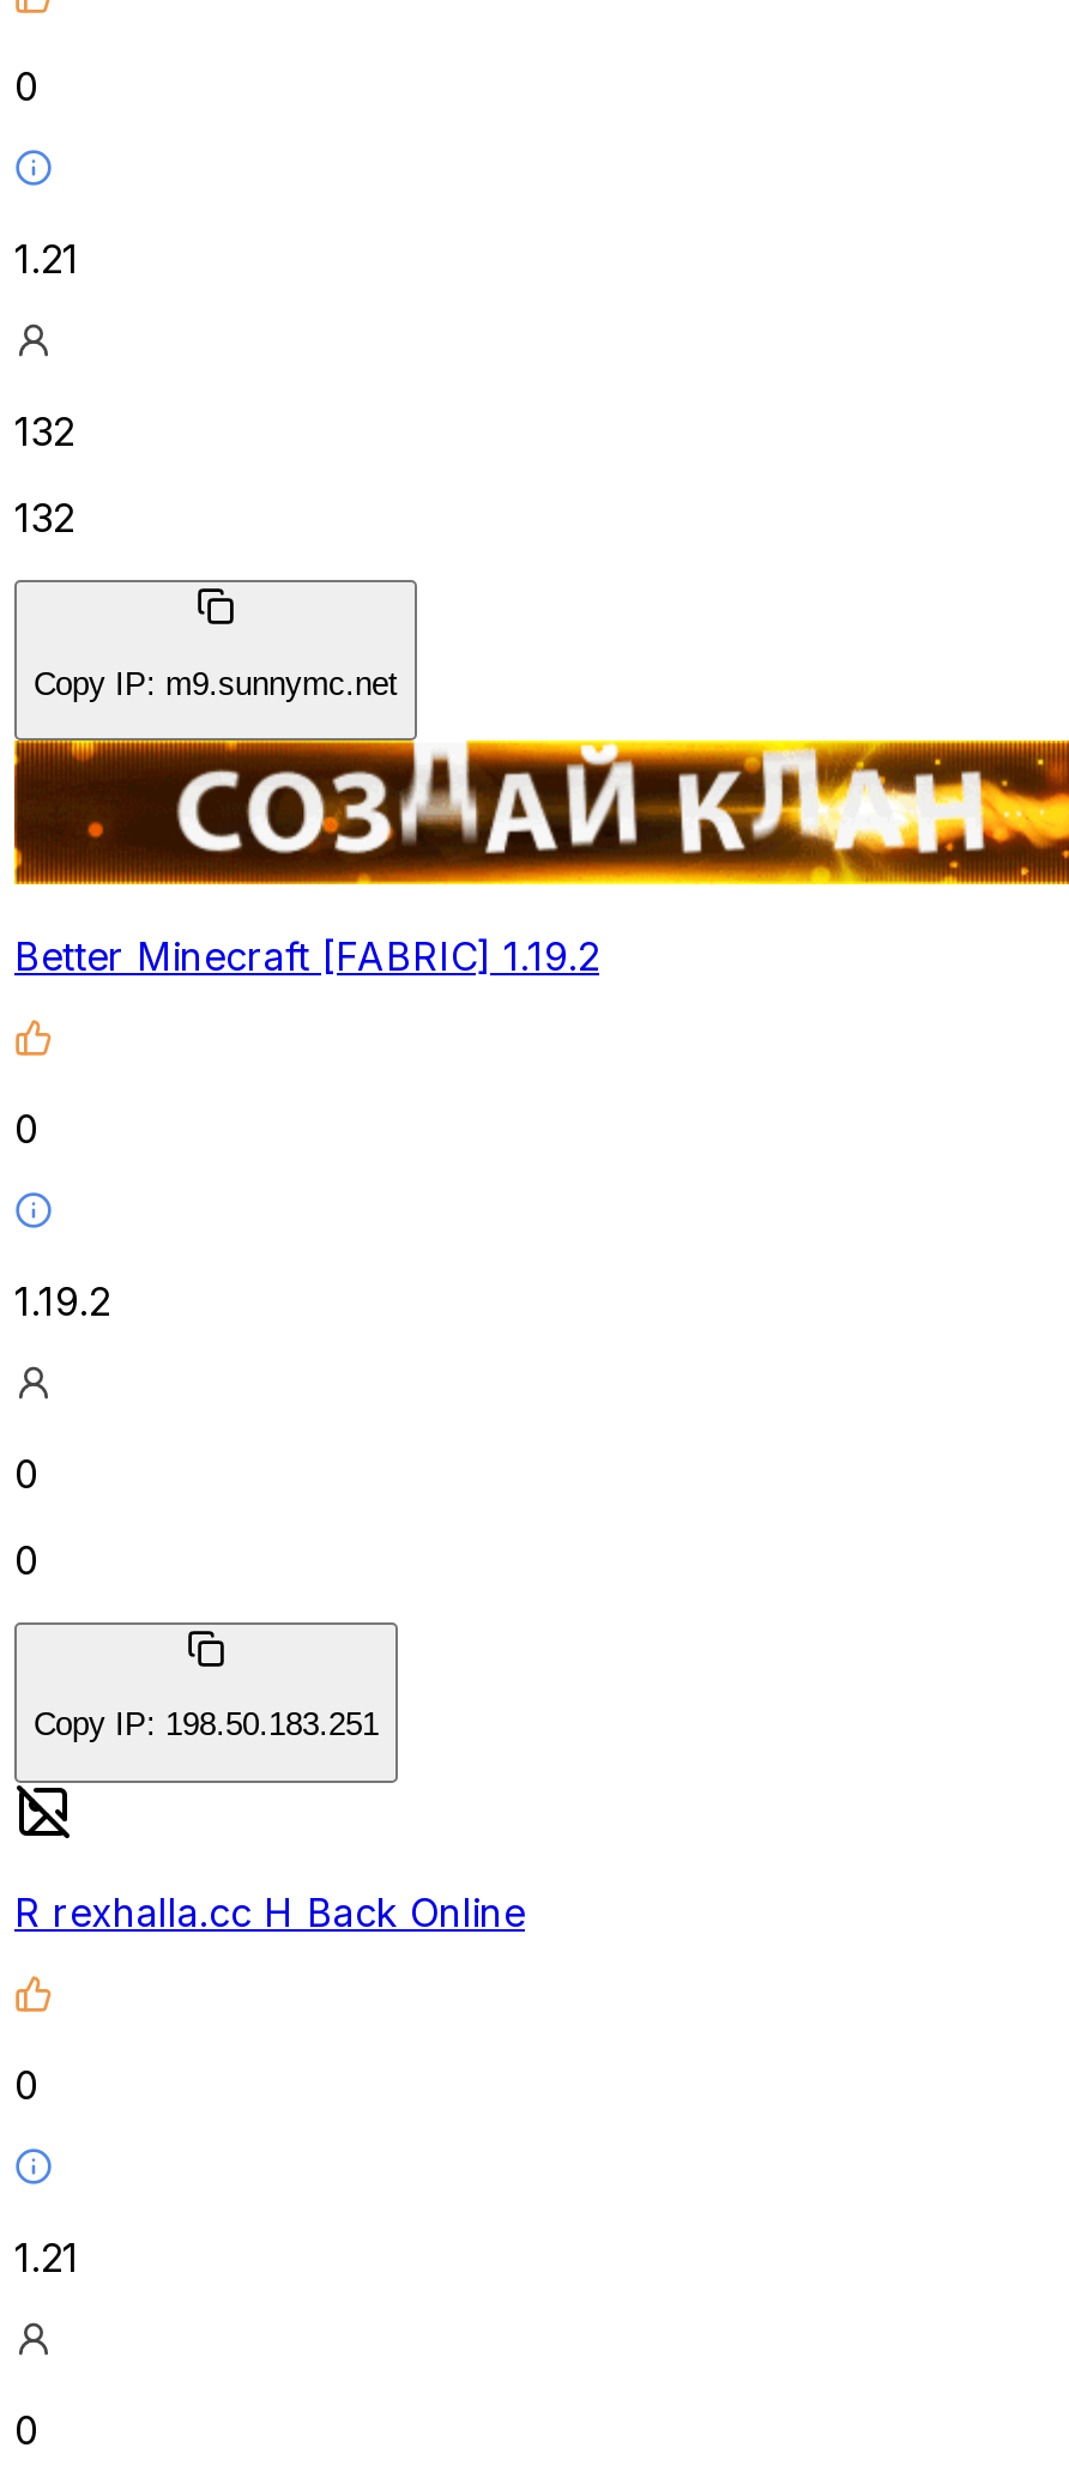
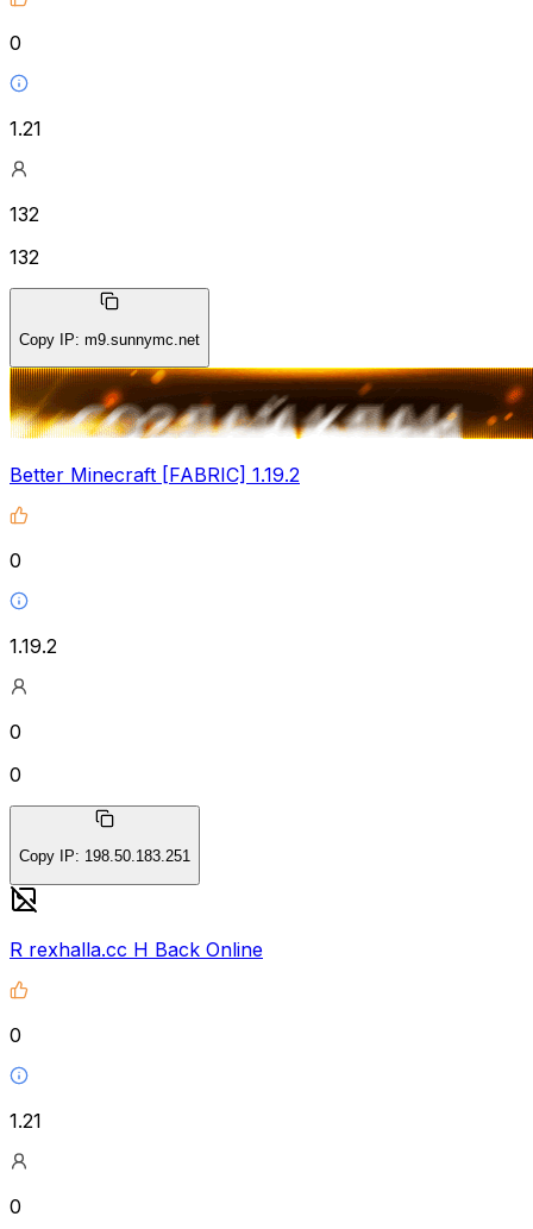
[12,741,1062,887] [image] -> [8,366,529,439] [image]

